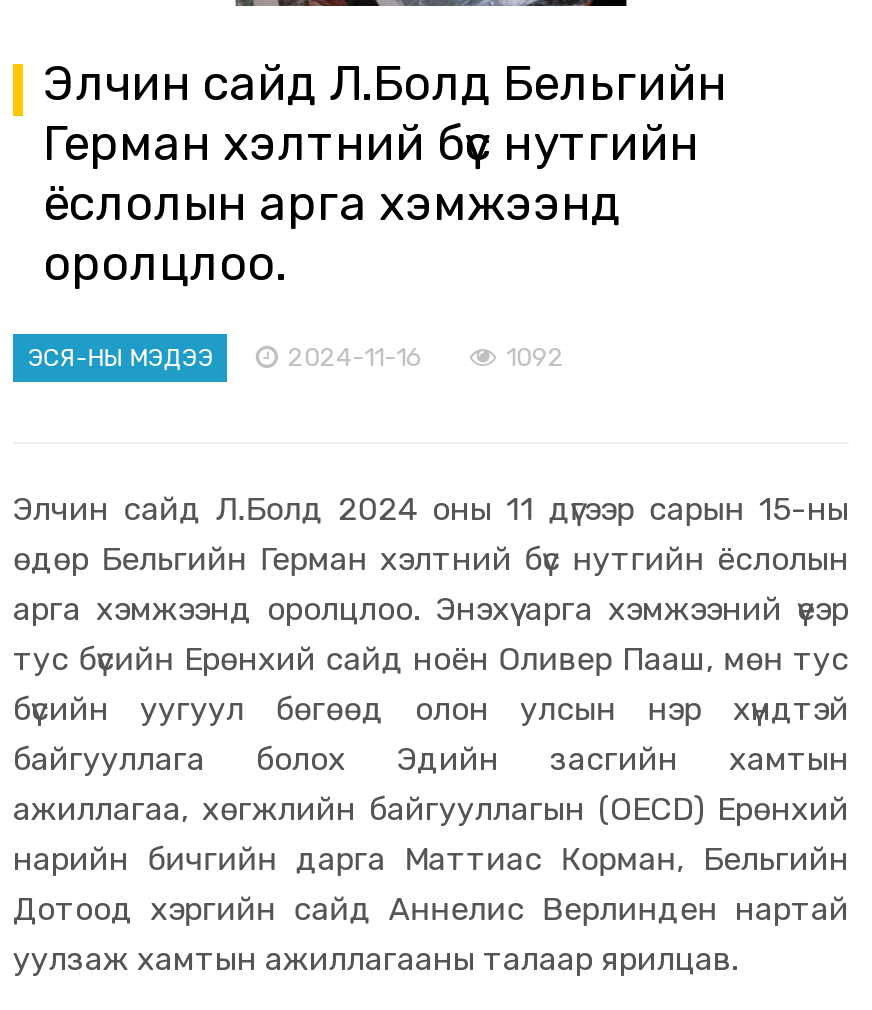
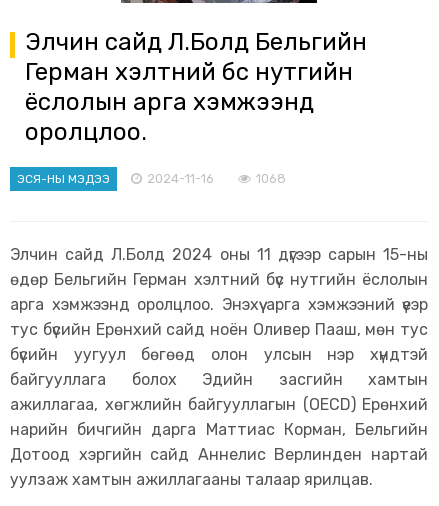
[506,342,564,372] 1092 -> [256,171,286,186] 1068

